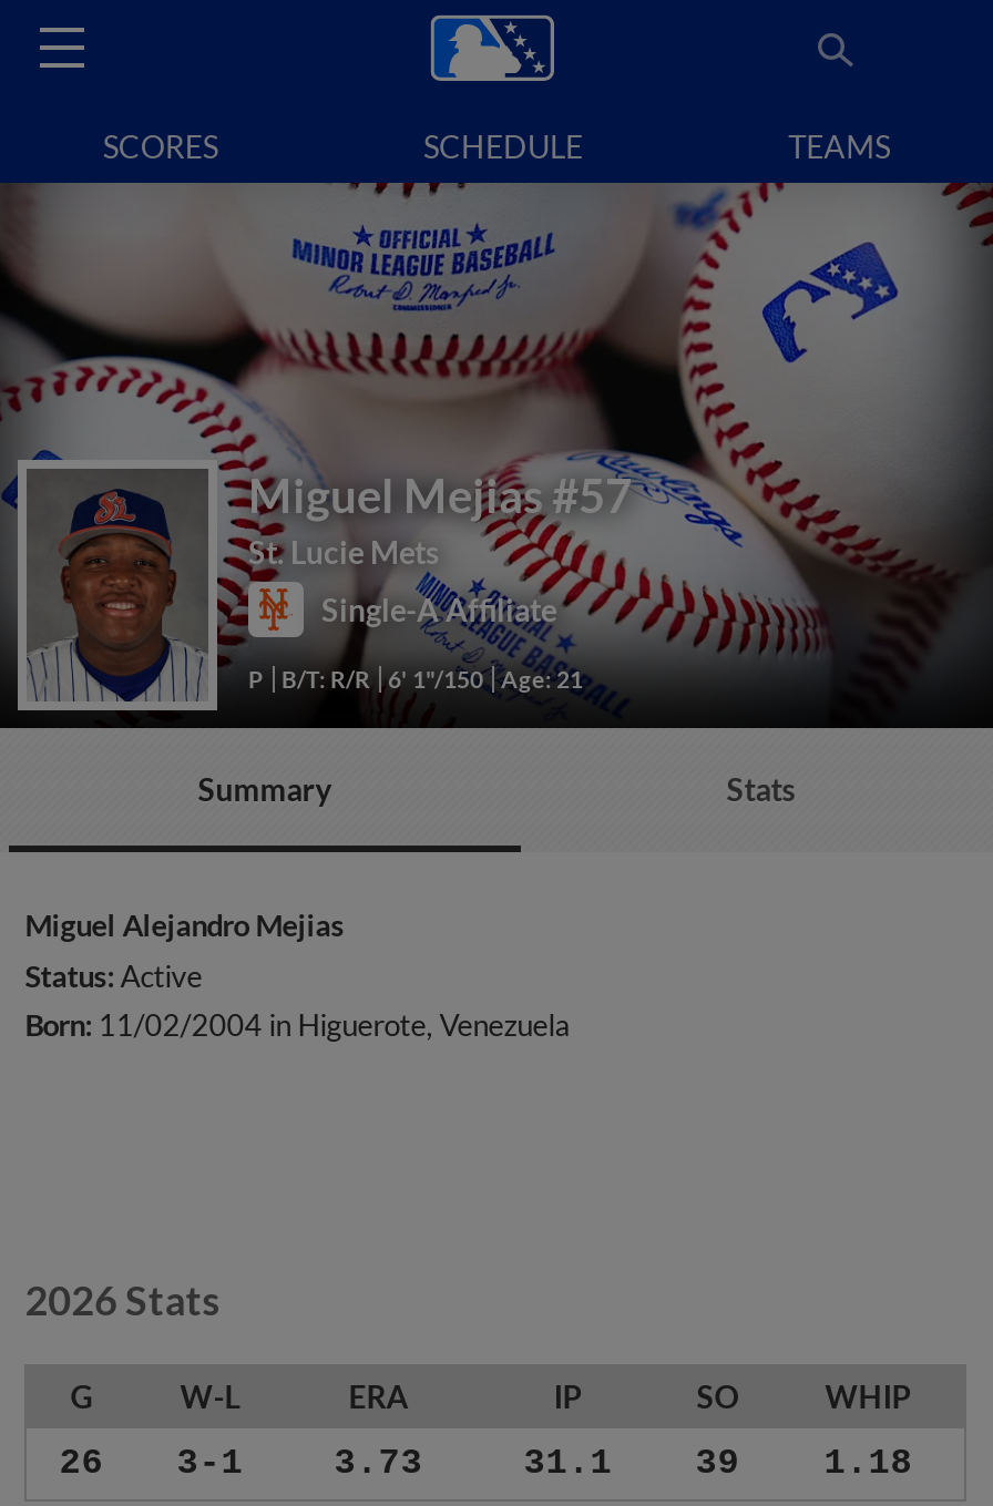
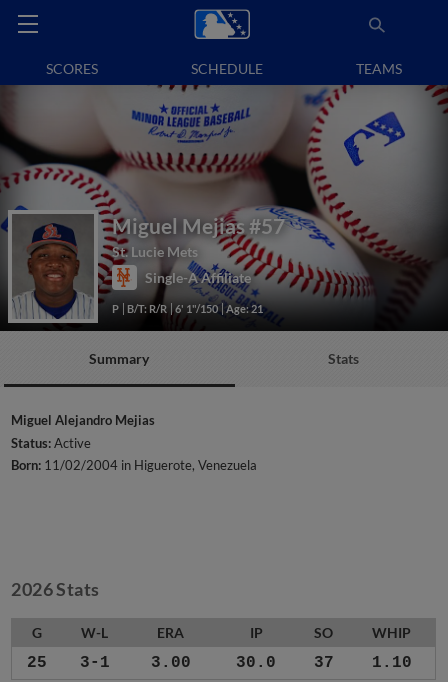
[59,1445,243,1485] 26 3-1 -> [27,654,110,672] 25 3-1
[334,1445,423,1485] 3.73 -> [151,654,191,672] 3.00
[524,1445,612,1485] 31.1 -> [236,654,276,672] 30.0
[695,1445,740,1485] 39 -> [314,654,334,672] 37
[824,1445,913,1485] 1.18 -> [372,654,412,672] 1.10

